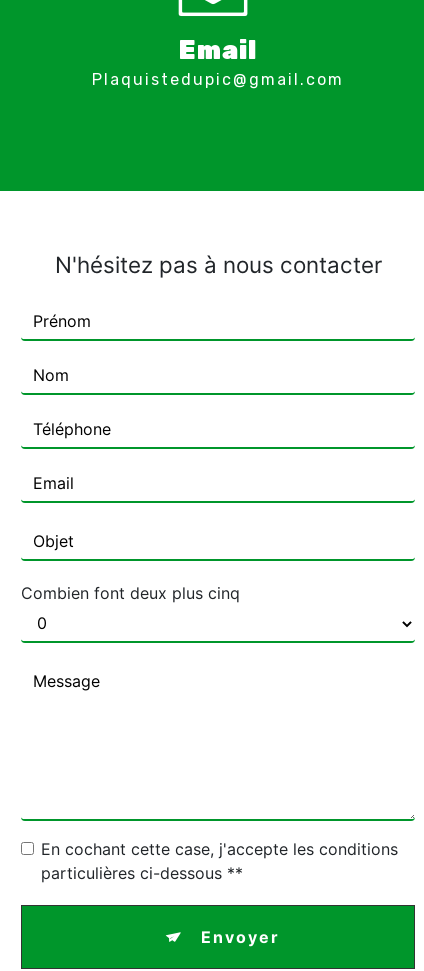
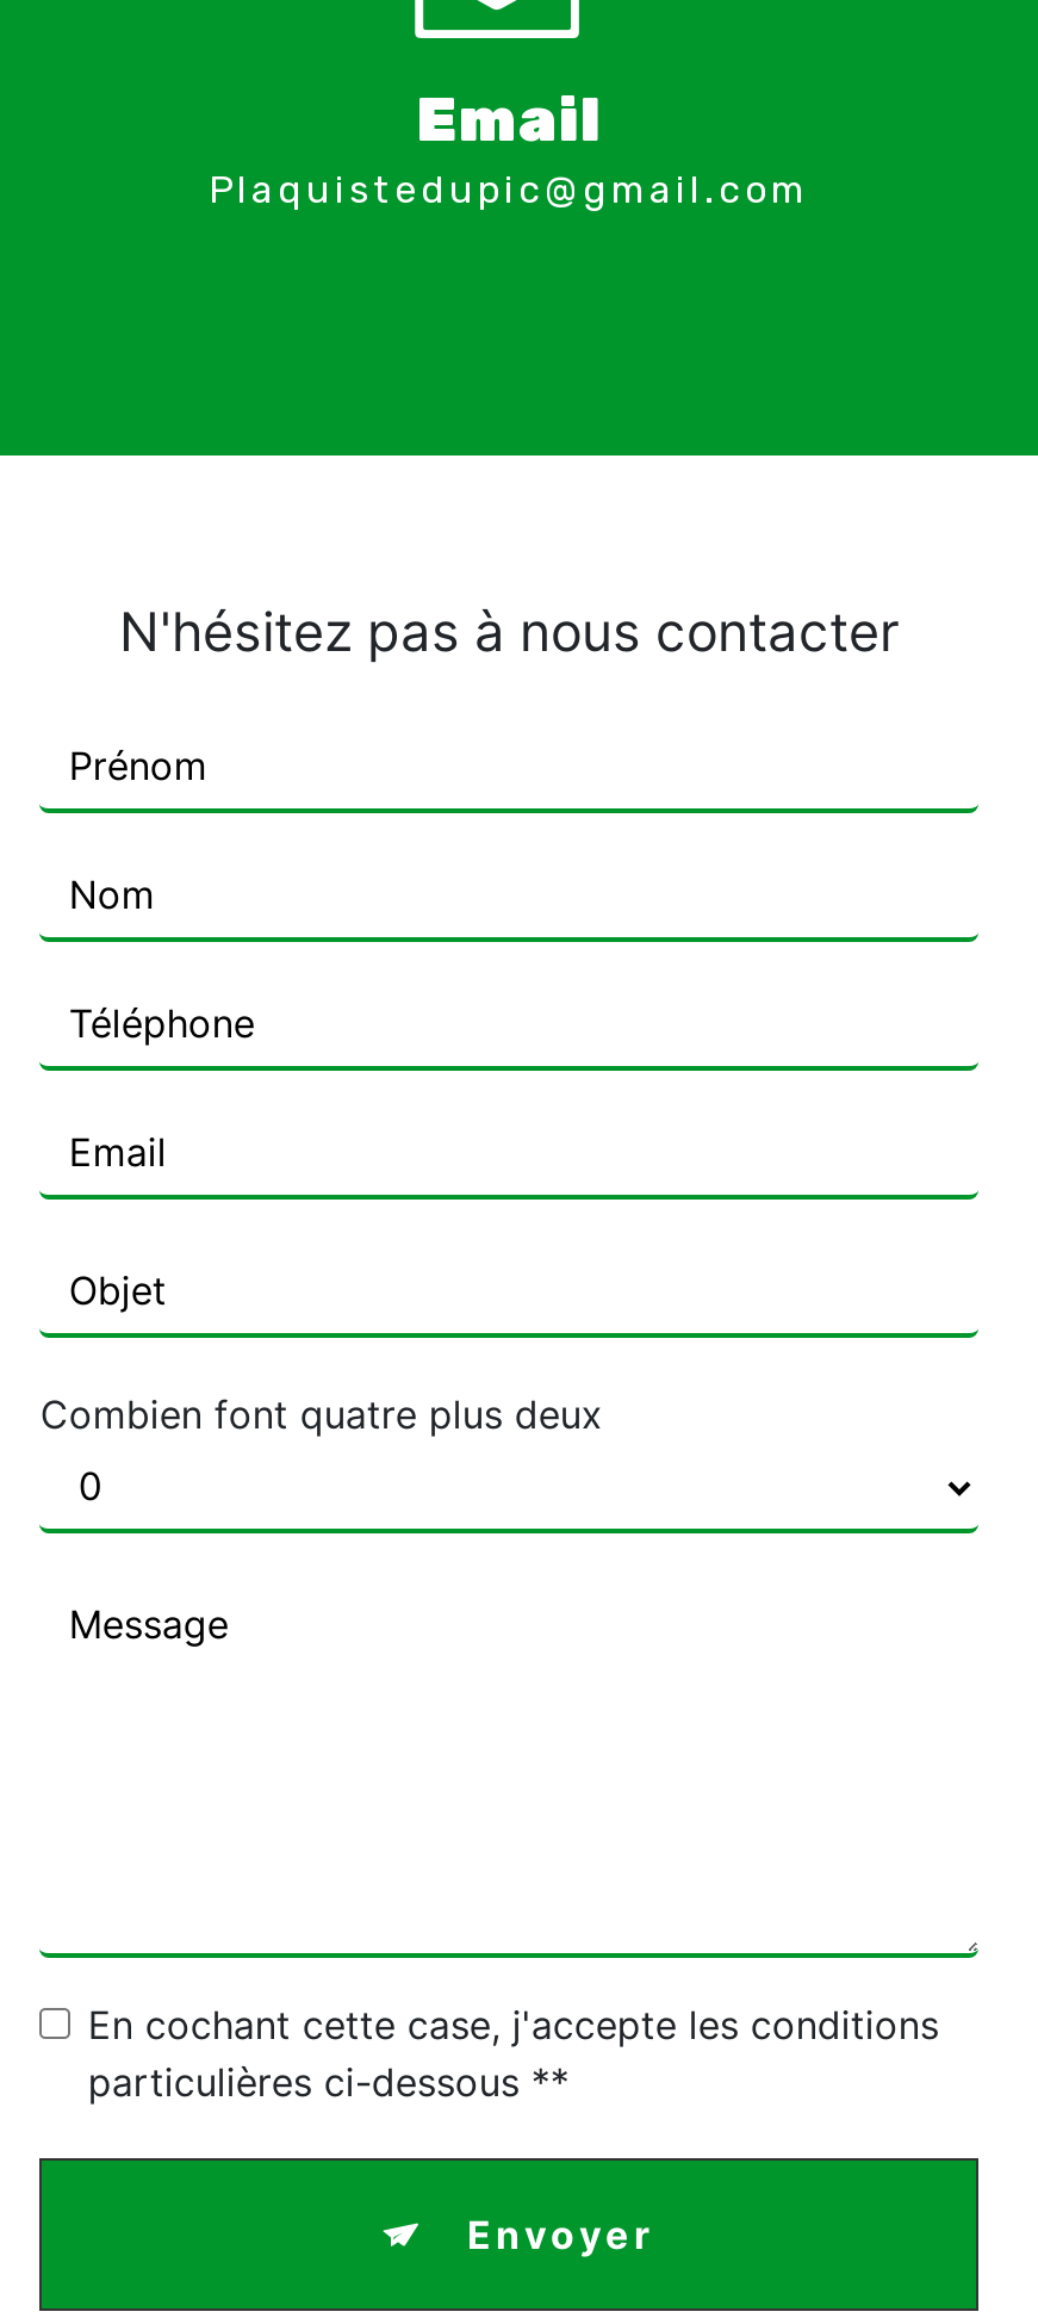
[21,583,240,603] Combien font deux plus cinq -> [40,1392,603,1439] Combien font quatre plus deux

